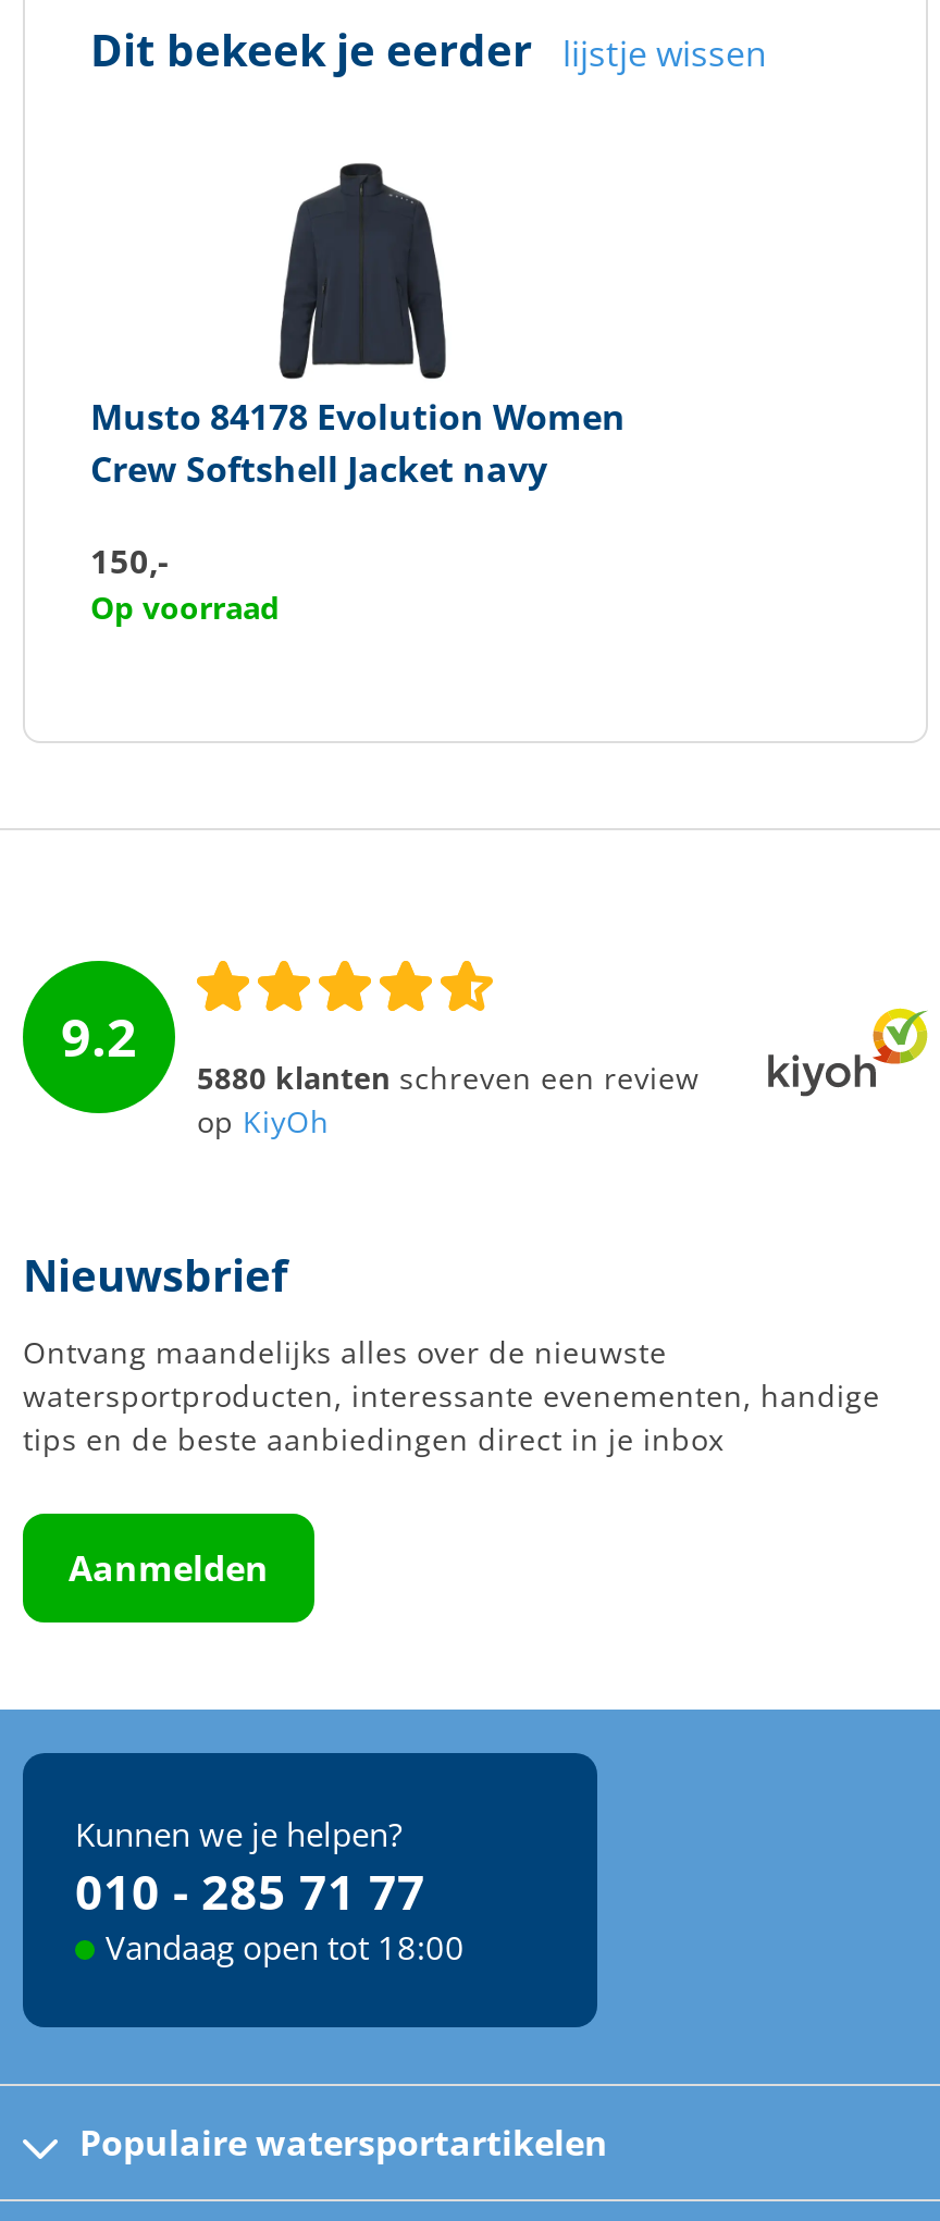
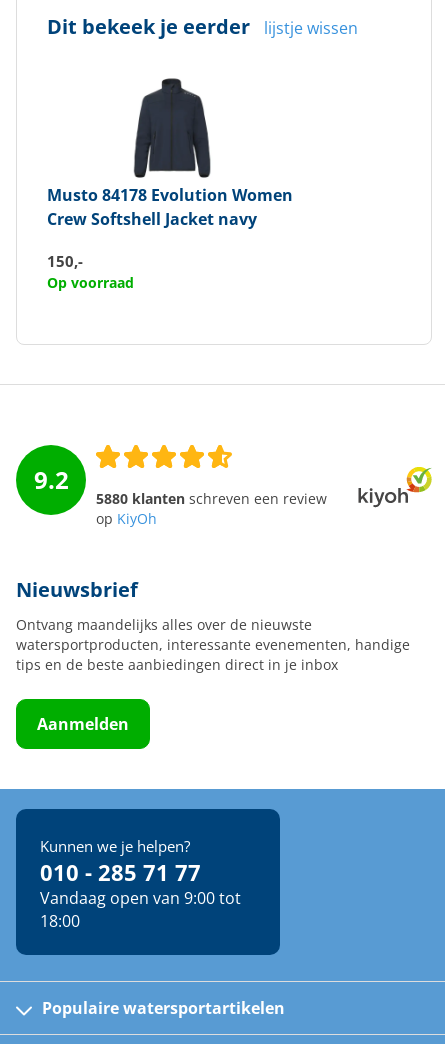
[106,1925,465,1969] Vandaag open tot 18:00 -> [40,887,241,932] Vandaag open van 9:00 tot | 18:00

